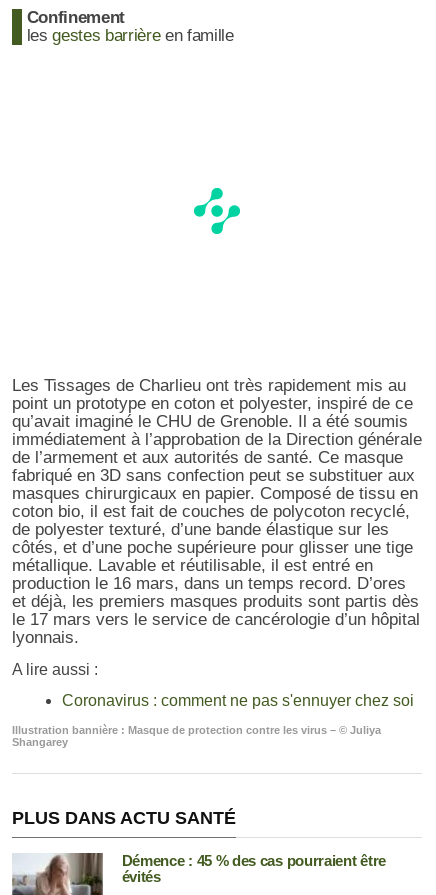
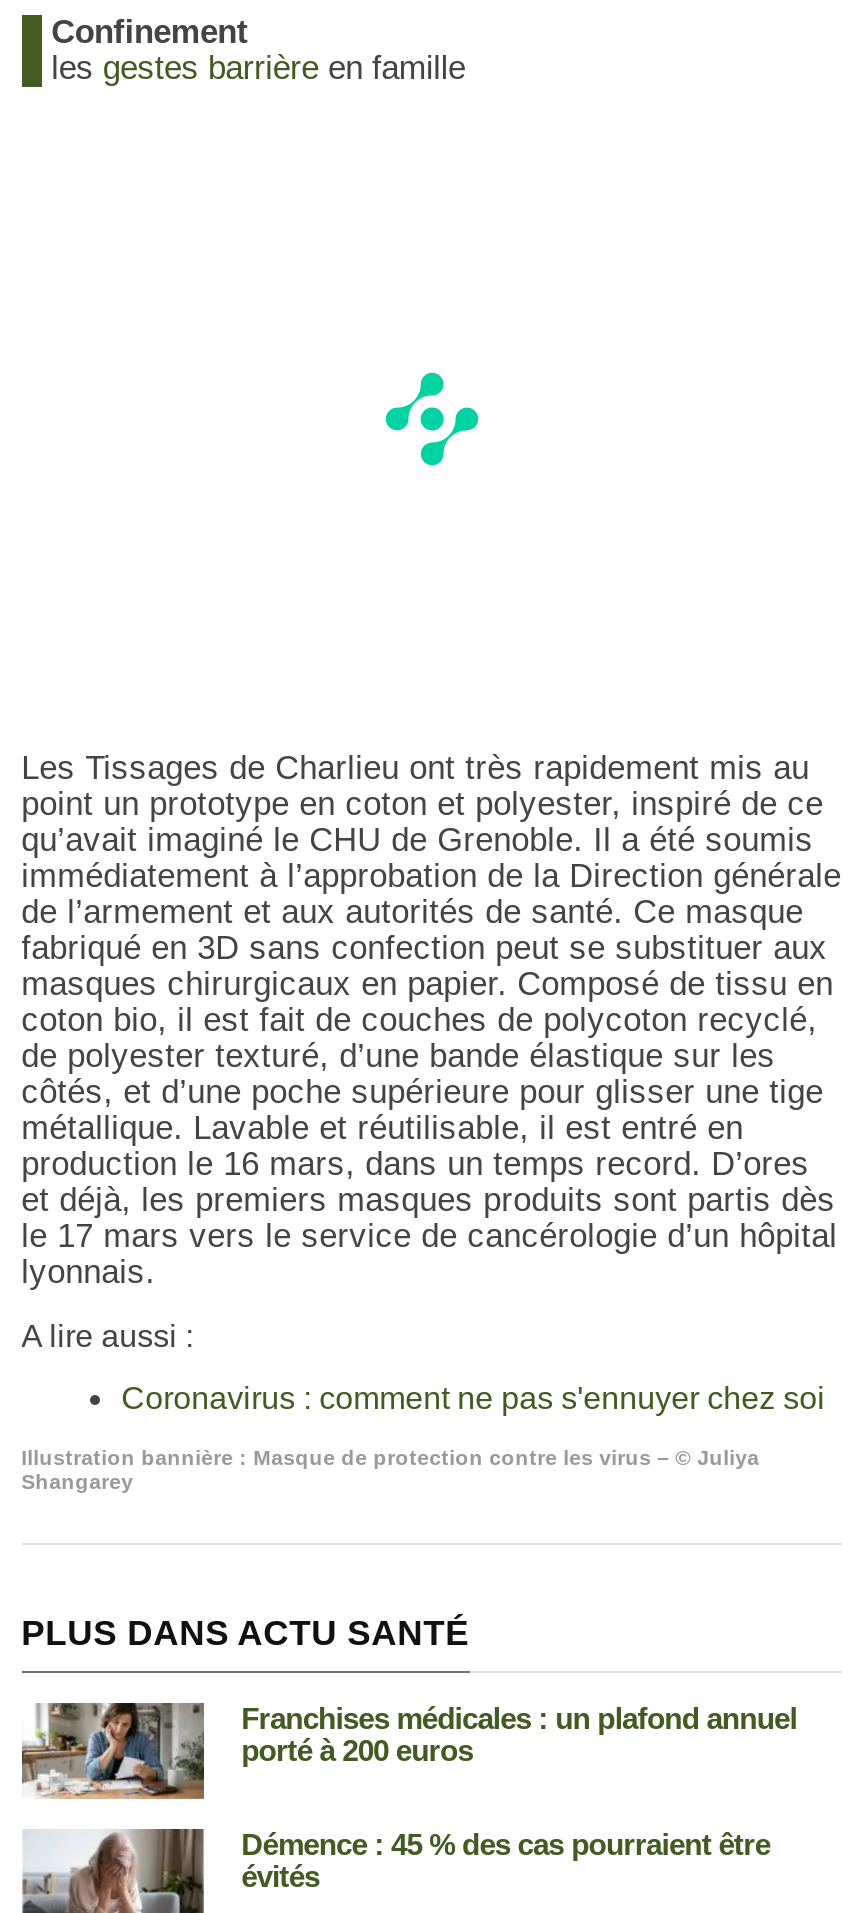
none -> [20,1701,797,1801] [image] | Franchises médicales : un plafond annuel | porté à 200 euros

